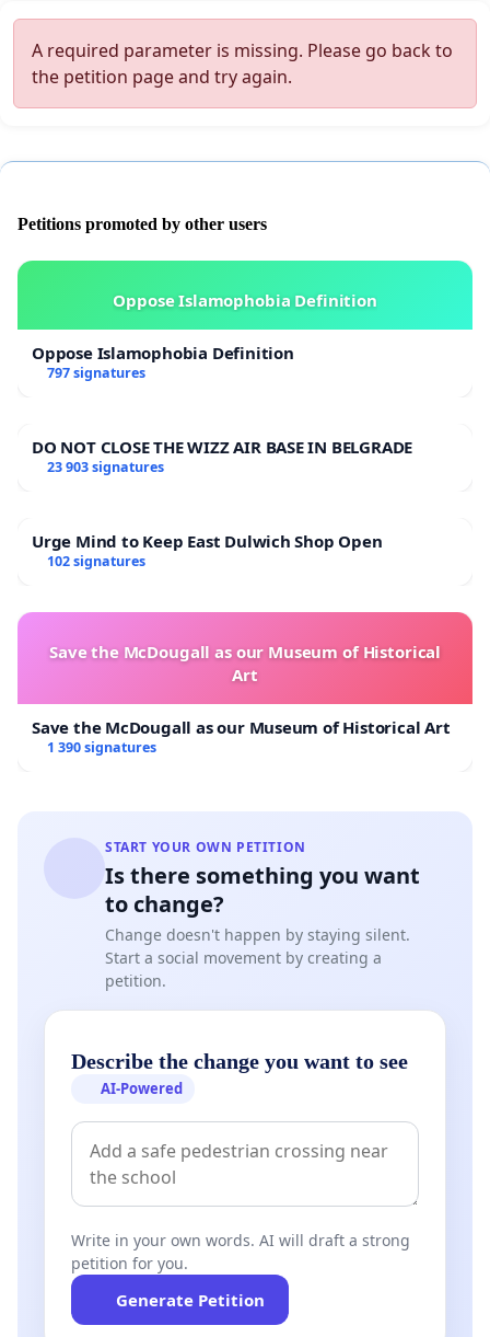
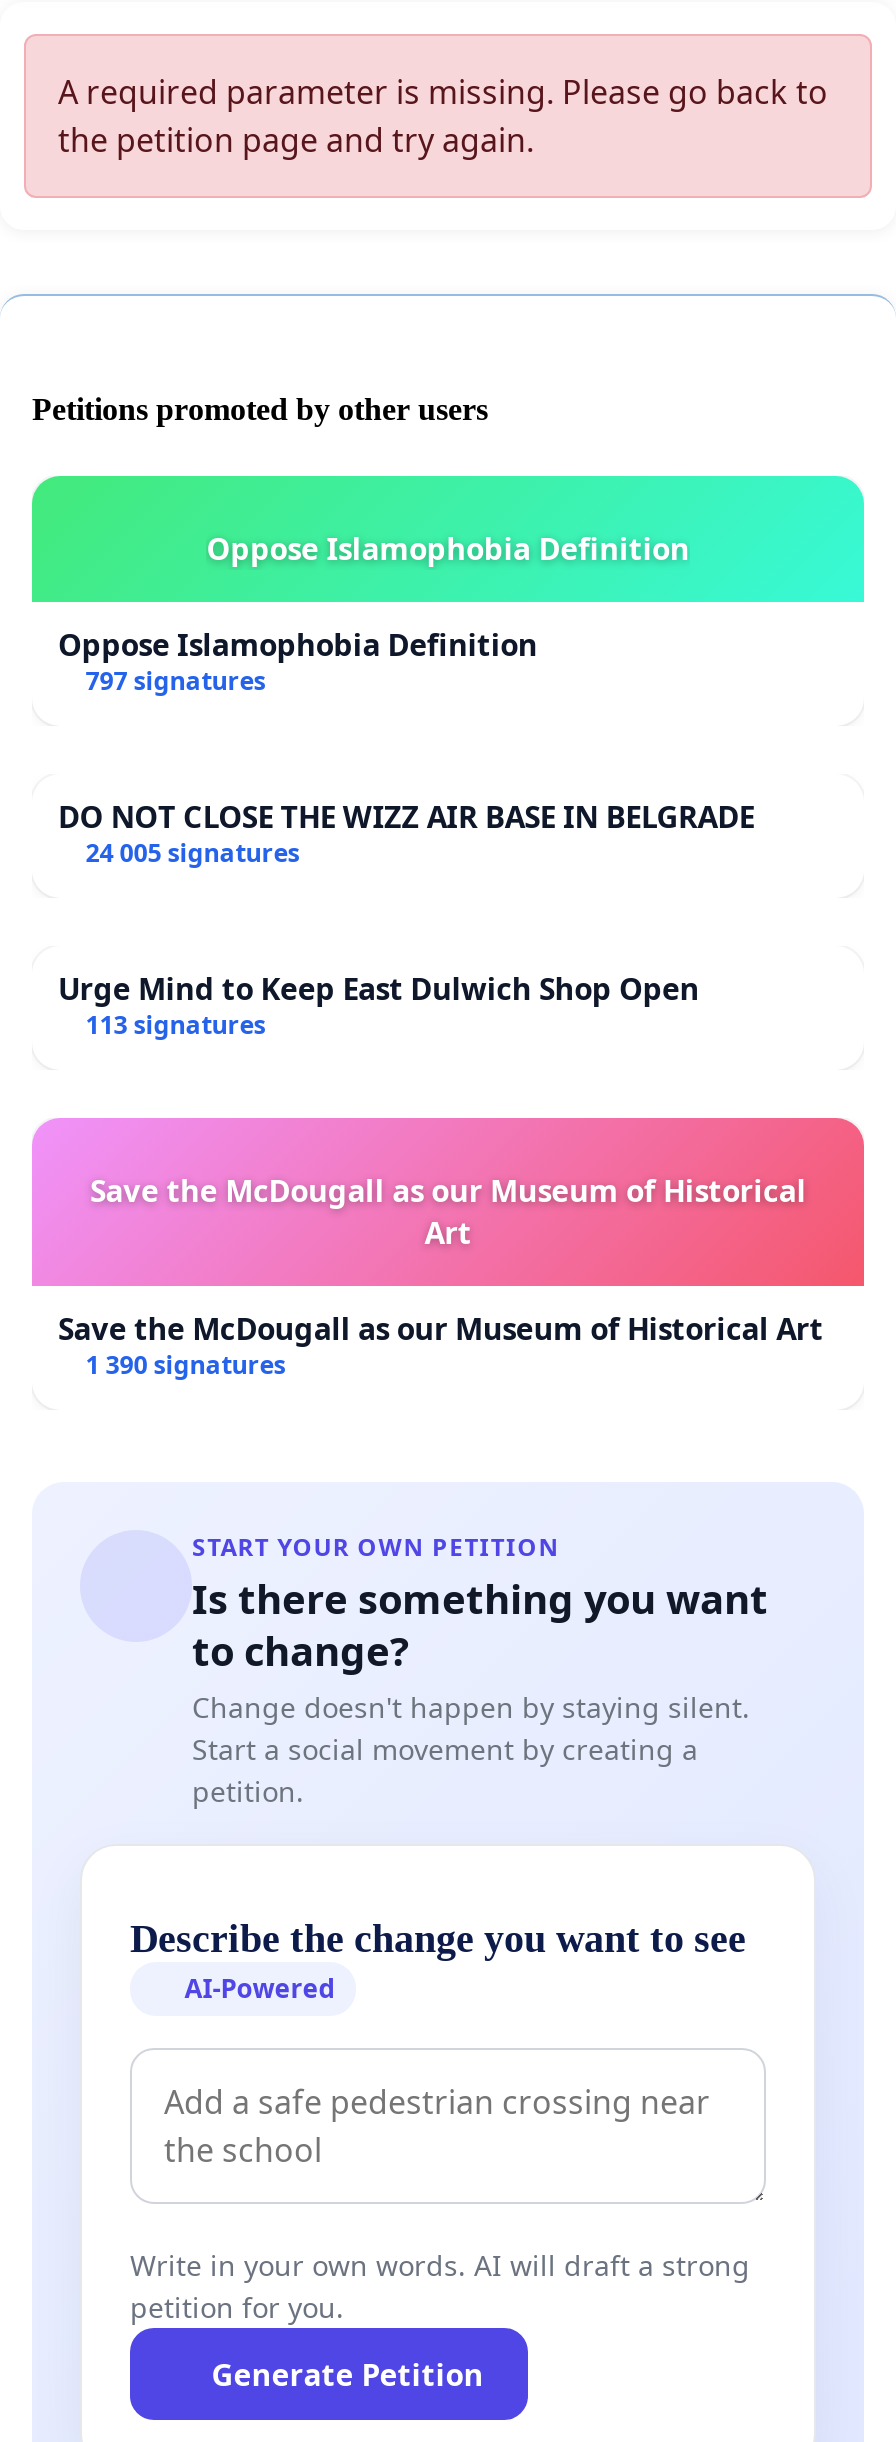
[47,458,164,477] 23 903 signatures -> [86,837,300,871] 24 005 signatures
[47,552,145,571] 102 signatures -> [86,1009,266,1043] 113 signatures

